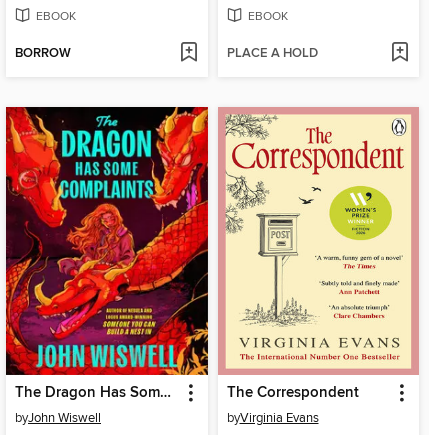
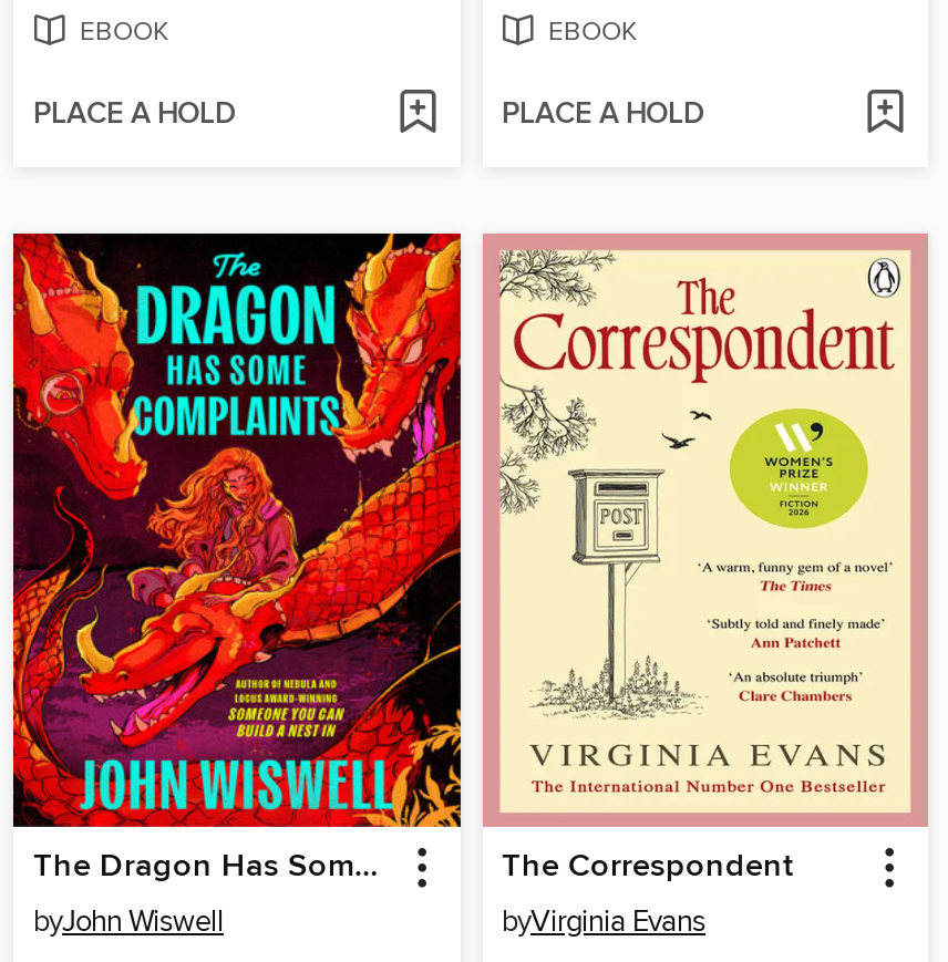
[15,45,71,62] BORROW -> [33,96,235,133] PLACE A HOLD

